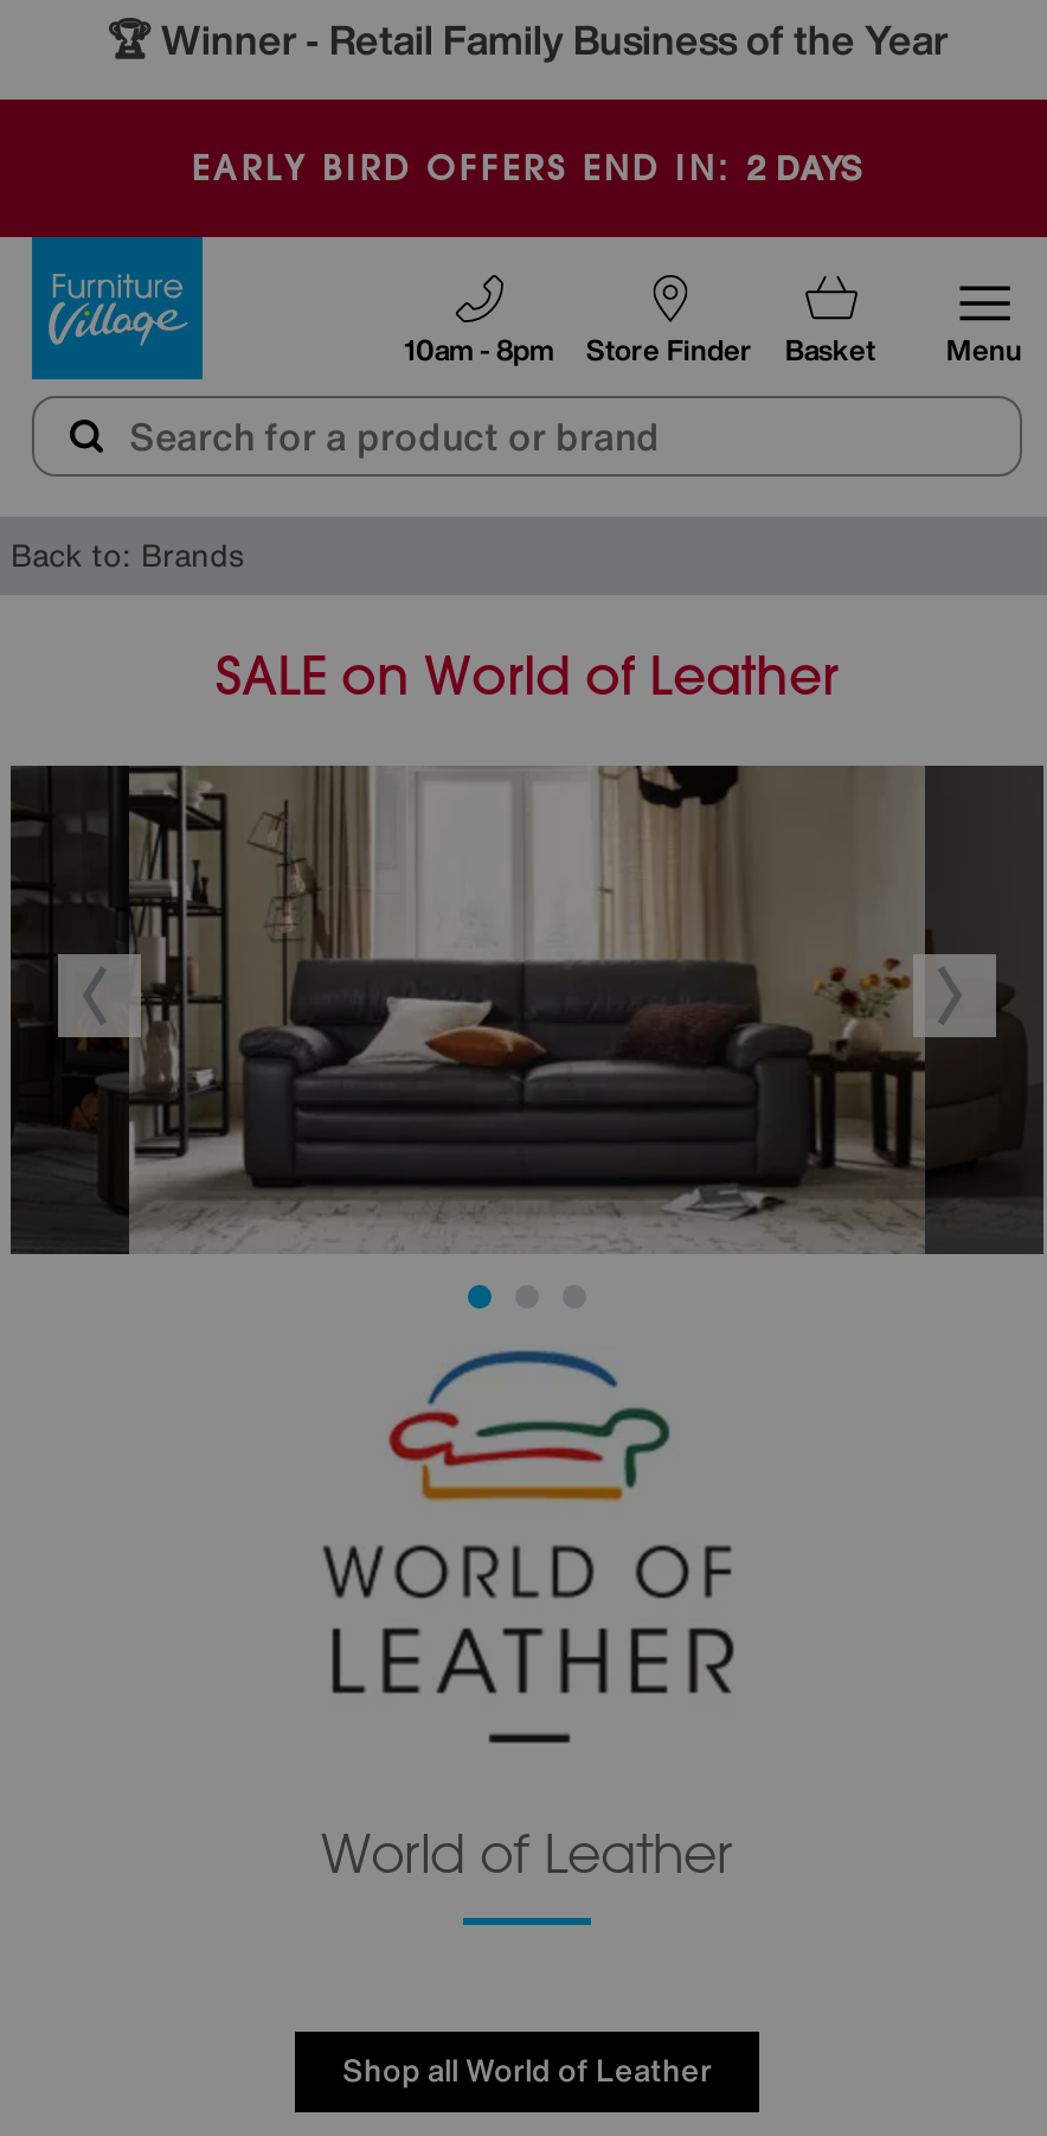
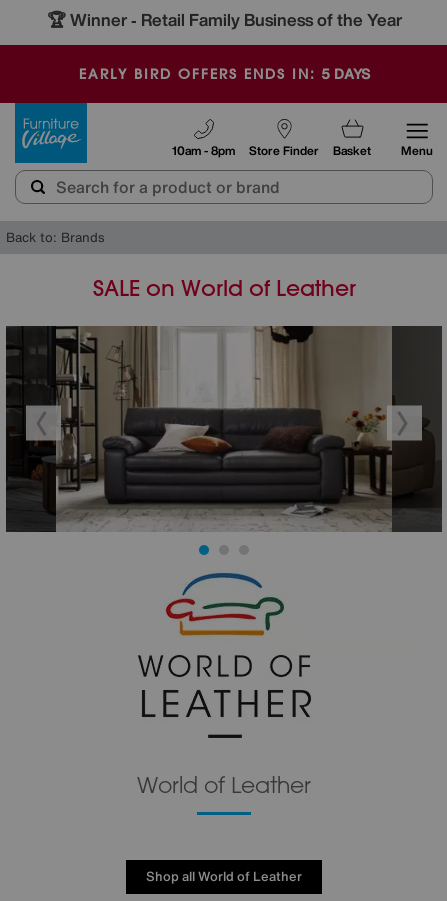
[193,142,861,192] EARLY BIRD OFFERS END IN: 2 DAYS -> [78,63,369,84] EARLY BIRD OFFERS ENDS IN: 5 DAYS

